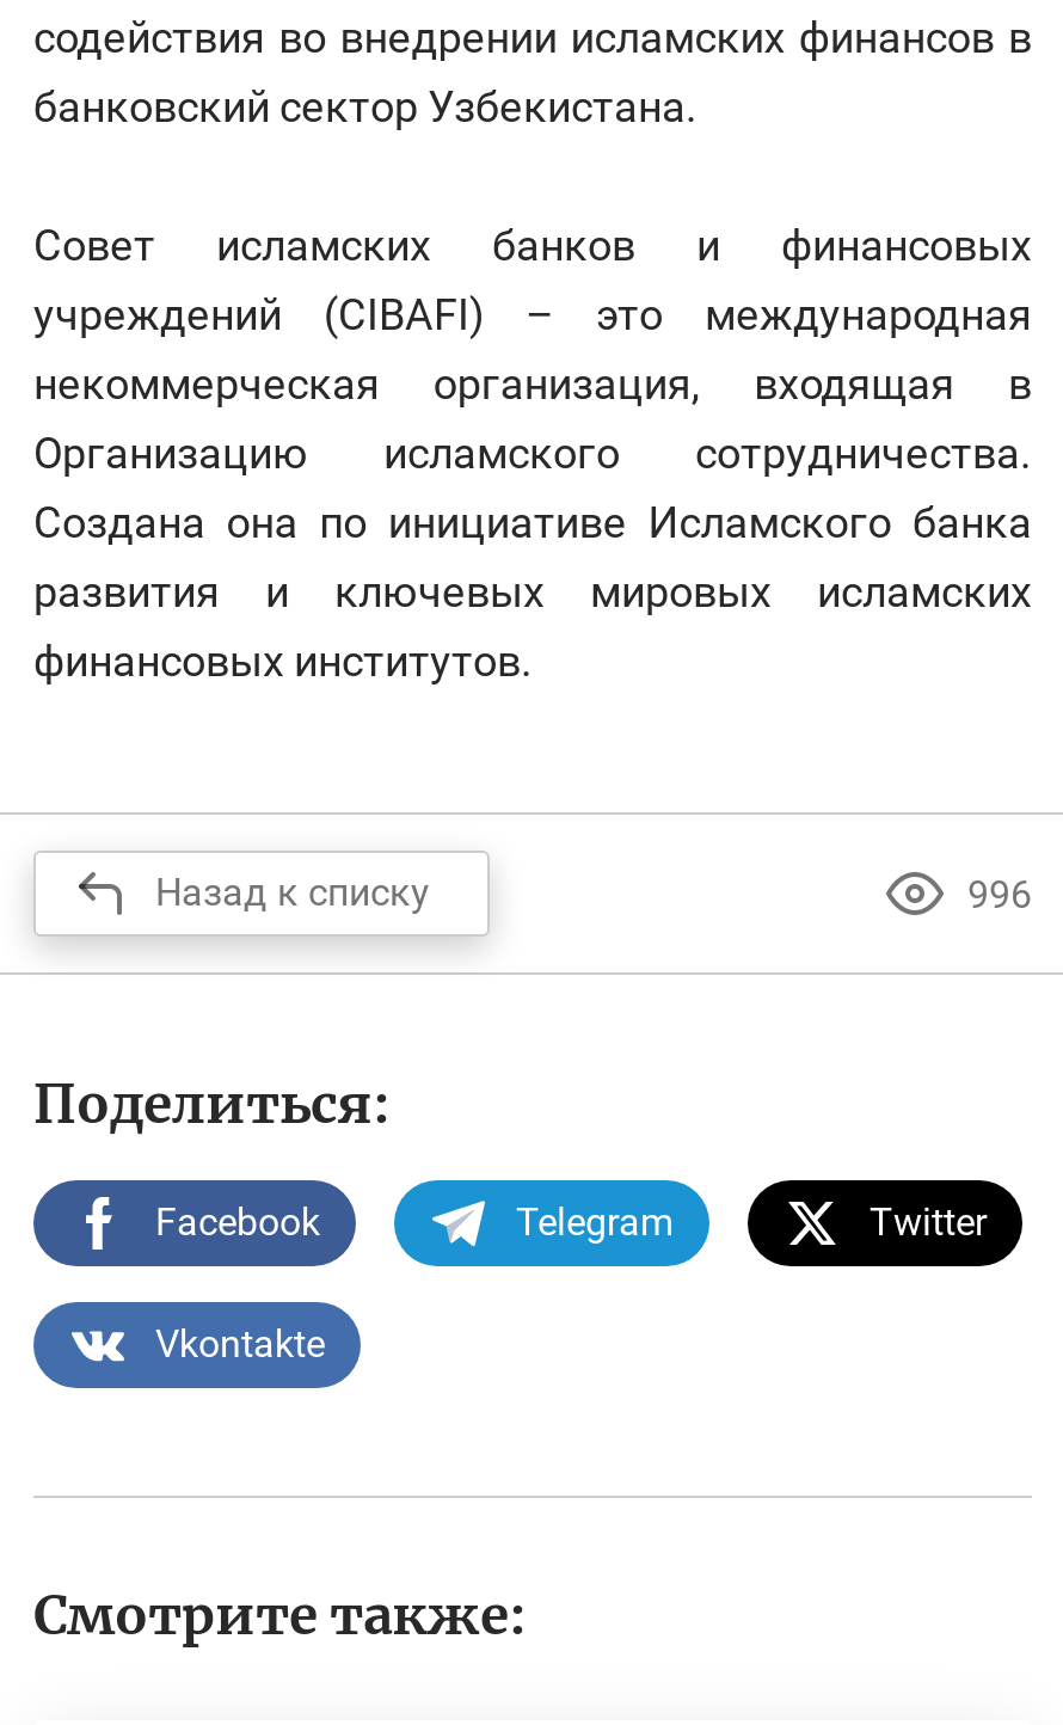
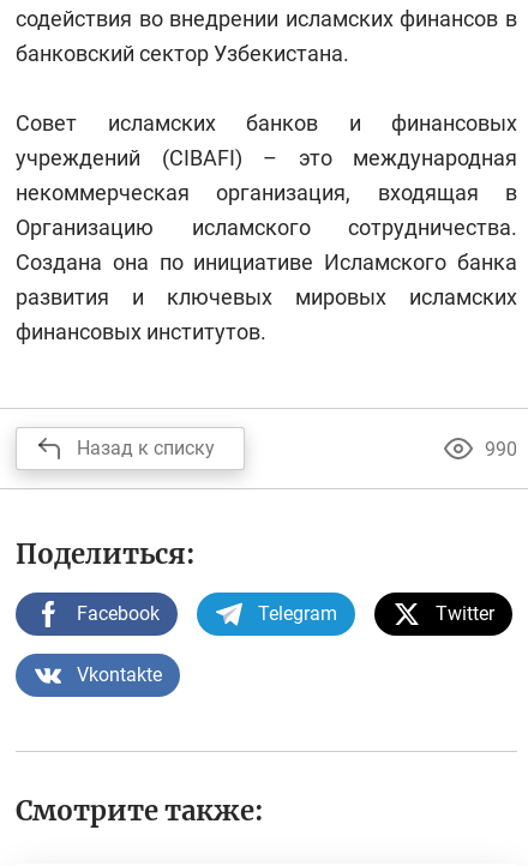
[967,872,1032,917] 996 -> [485,438,517,460] 990

